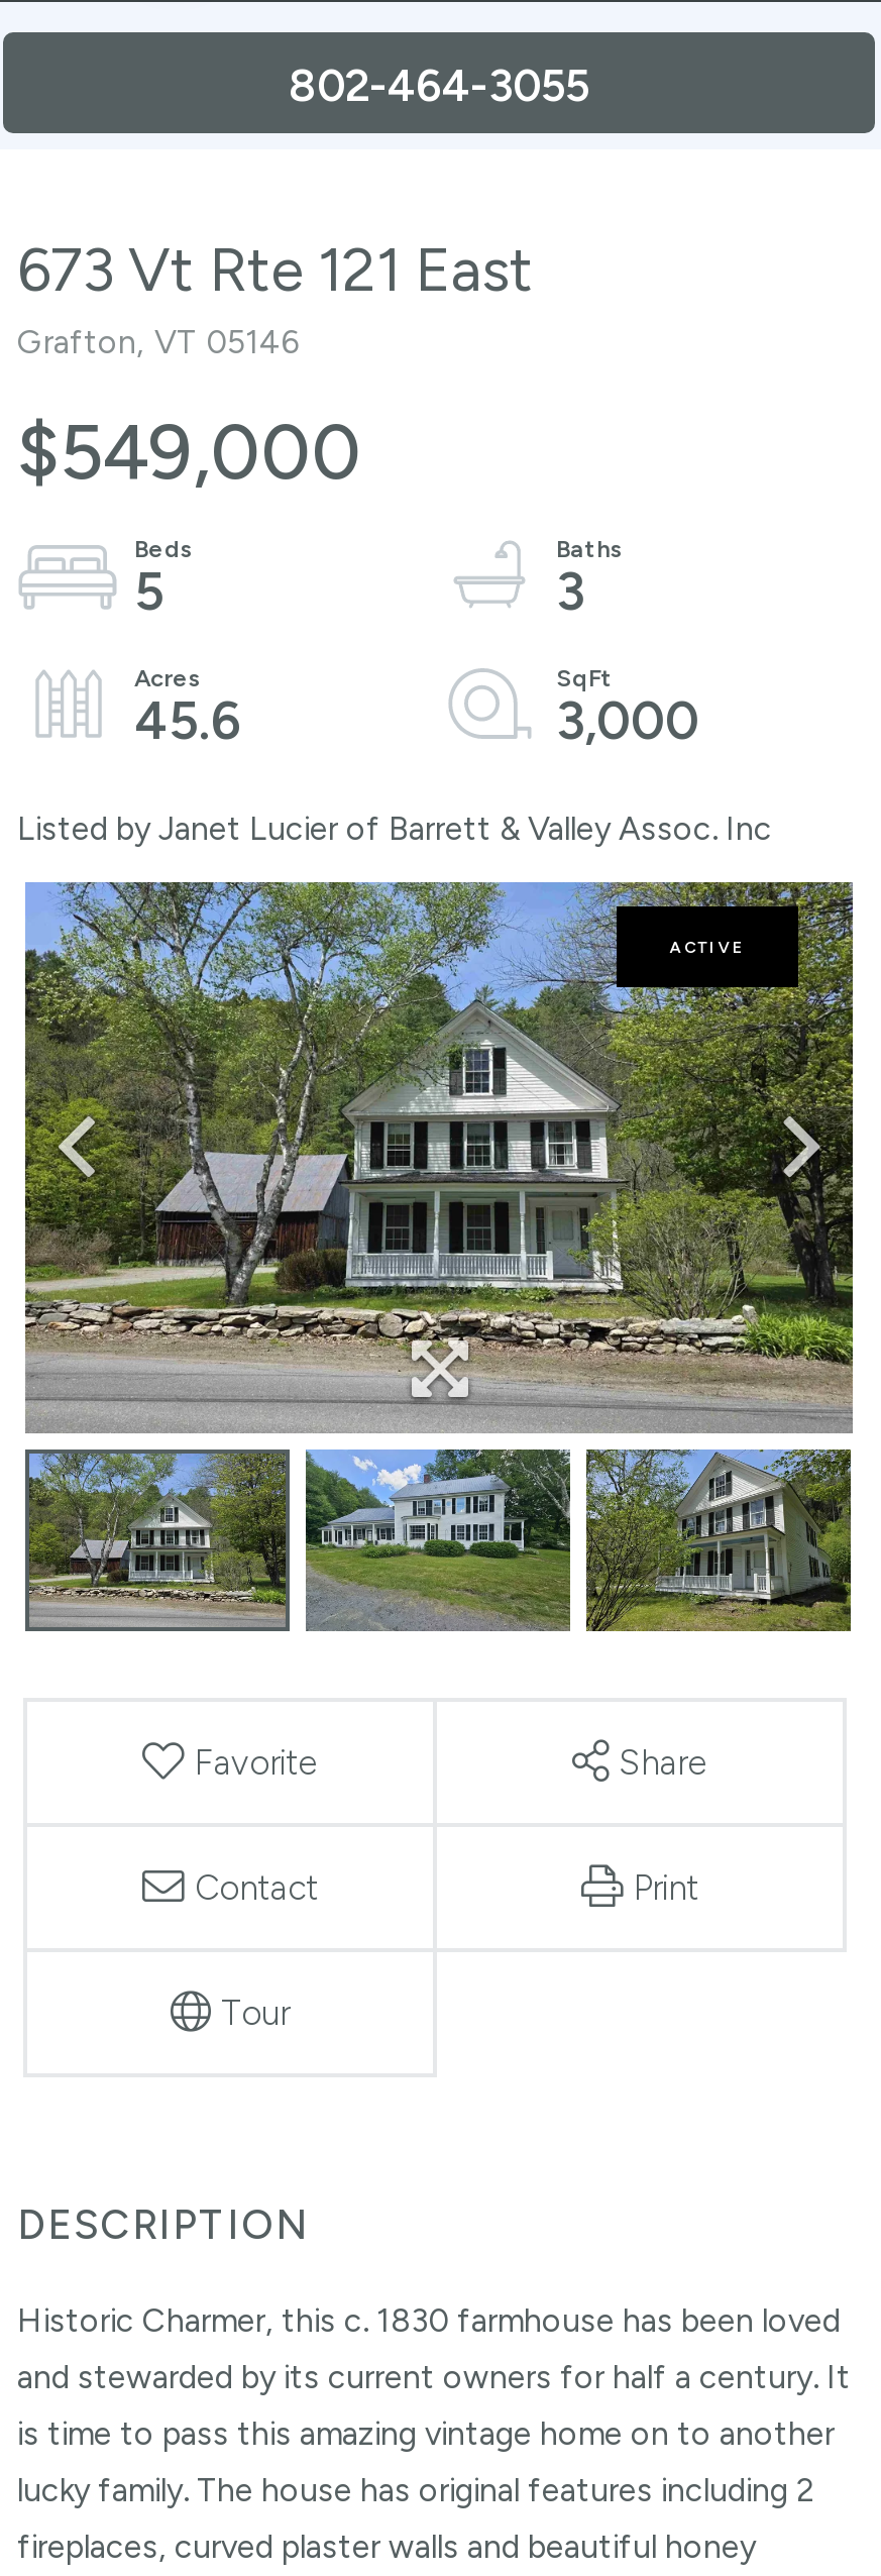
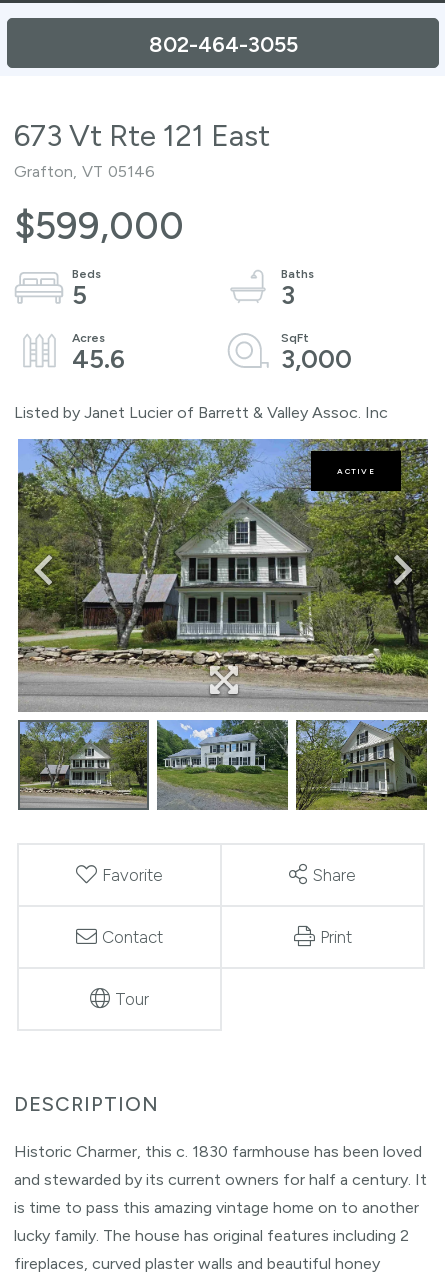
[17,406,362,499] $549,000 -> [14,203,184,249] $599,000

